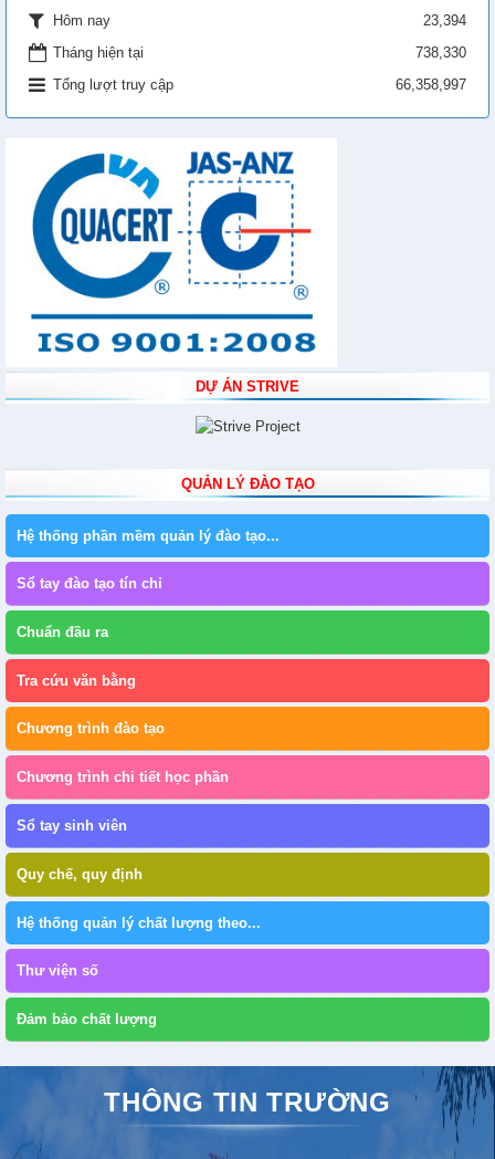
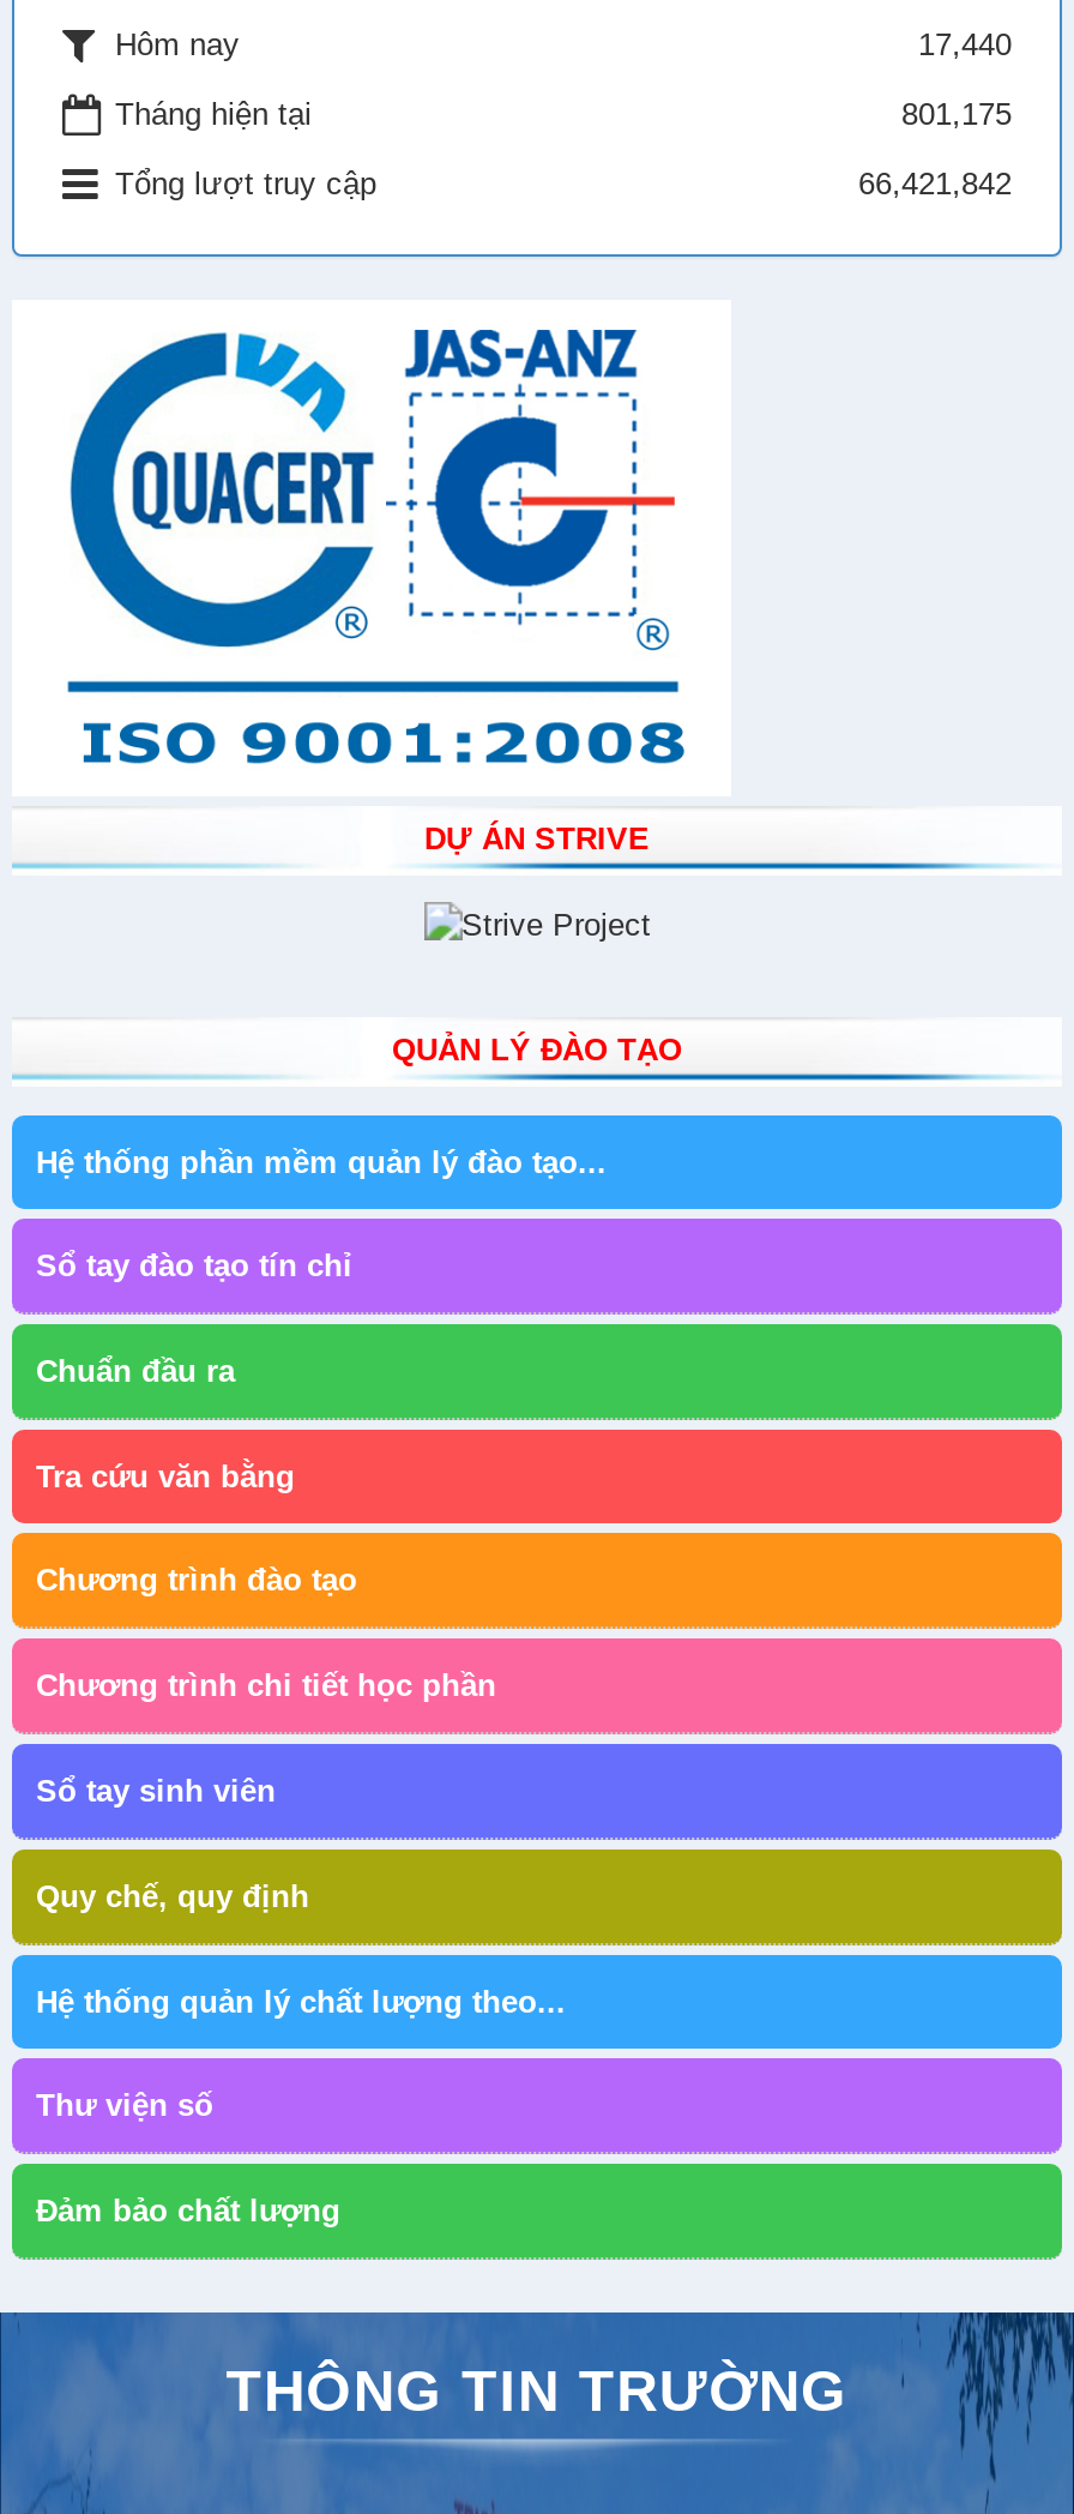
[423,12,466,29] 23,394 -> [918,27,1012,63] 17,440
[415,44,466,61] 738,330 -> [901,96,1012,132] 801,175
[396,77,466,93] 66,358,997 -> [858,166,1012,202] 66,421,842

